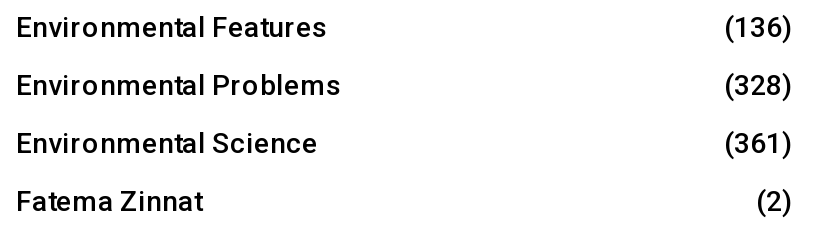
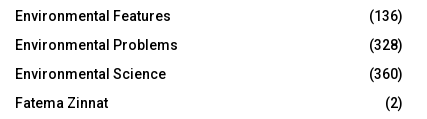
[724,126,792,158] (361) -> [369,66,403,82] (360)

